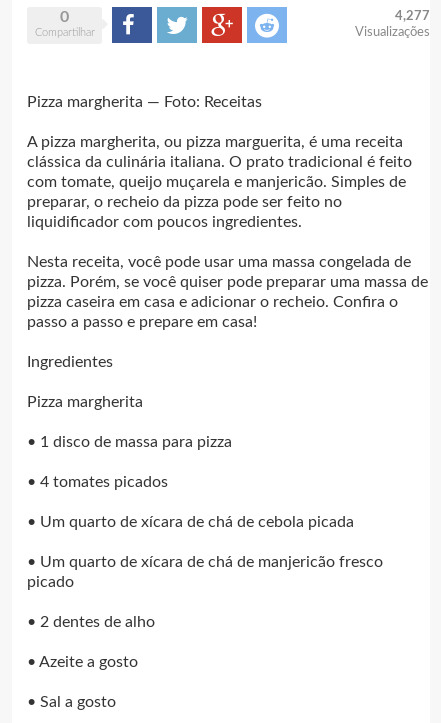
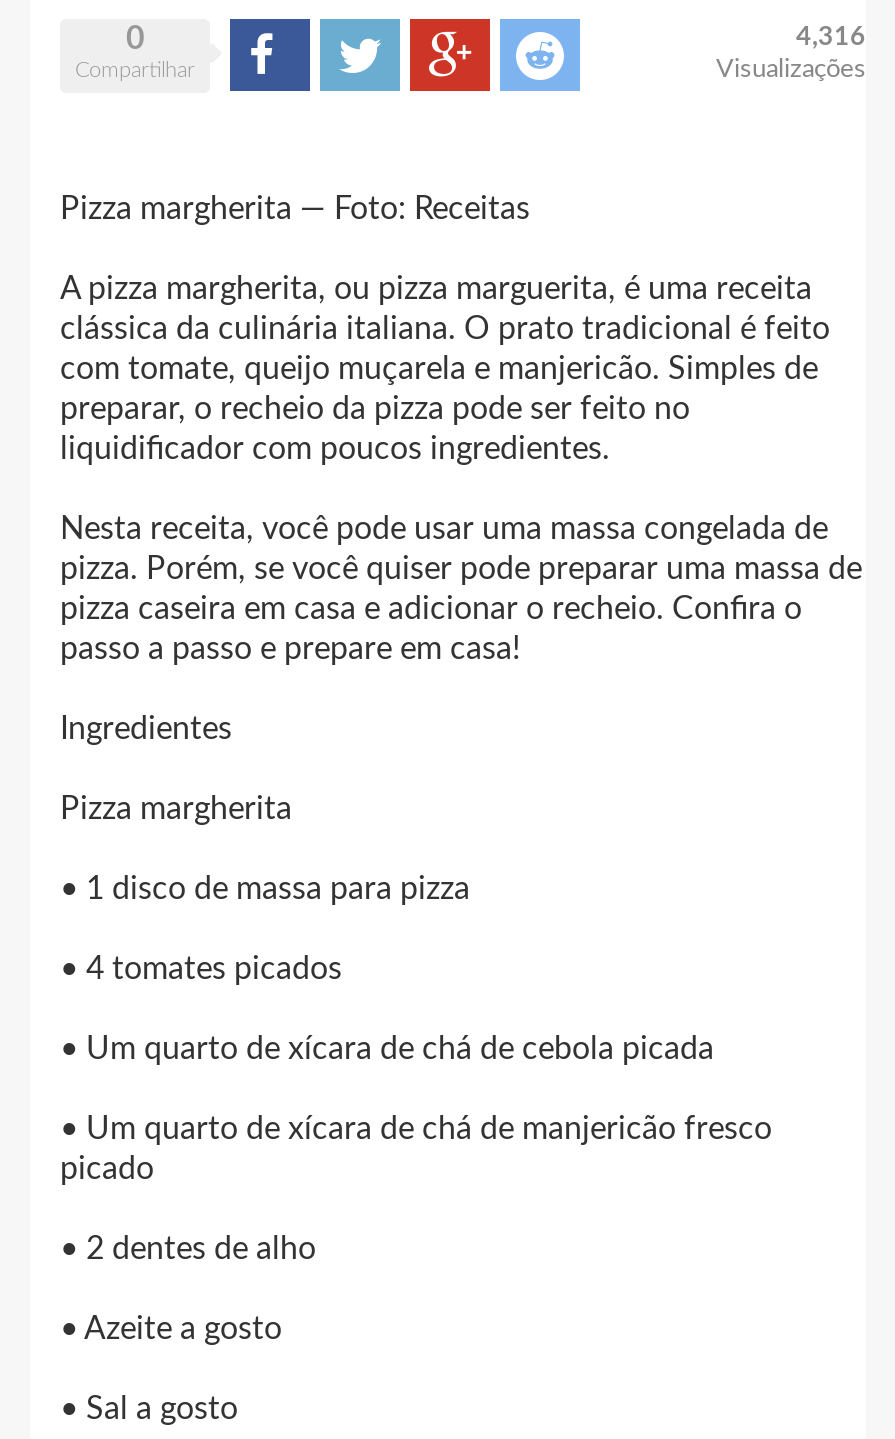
[395,10,430,23] 4,277 -> [796,26,866,52] 4,316

